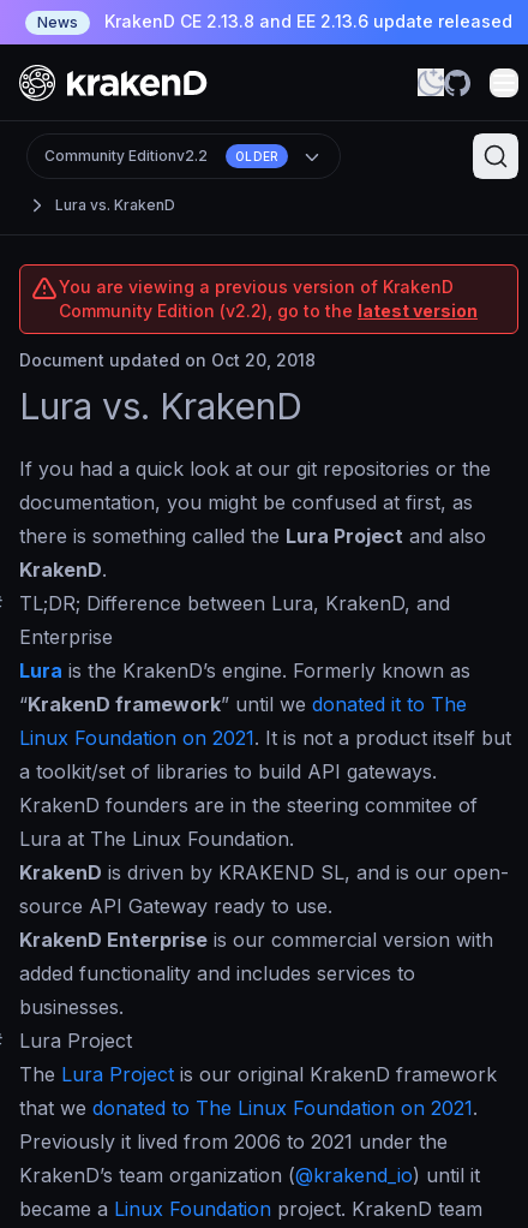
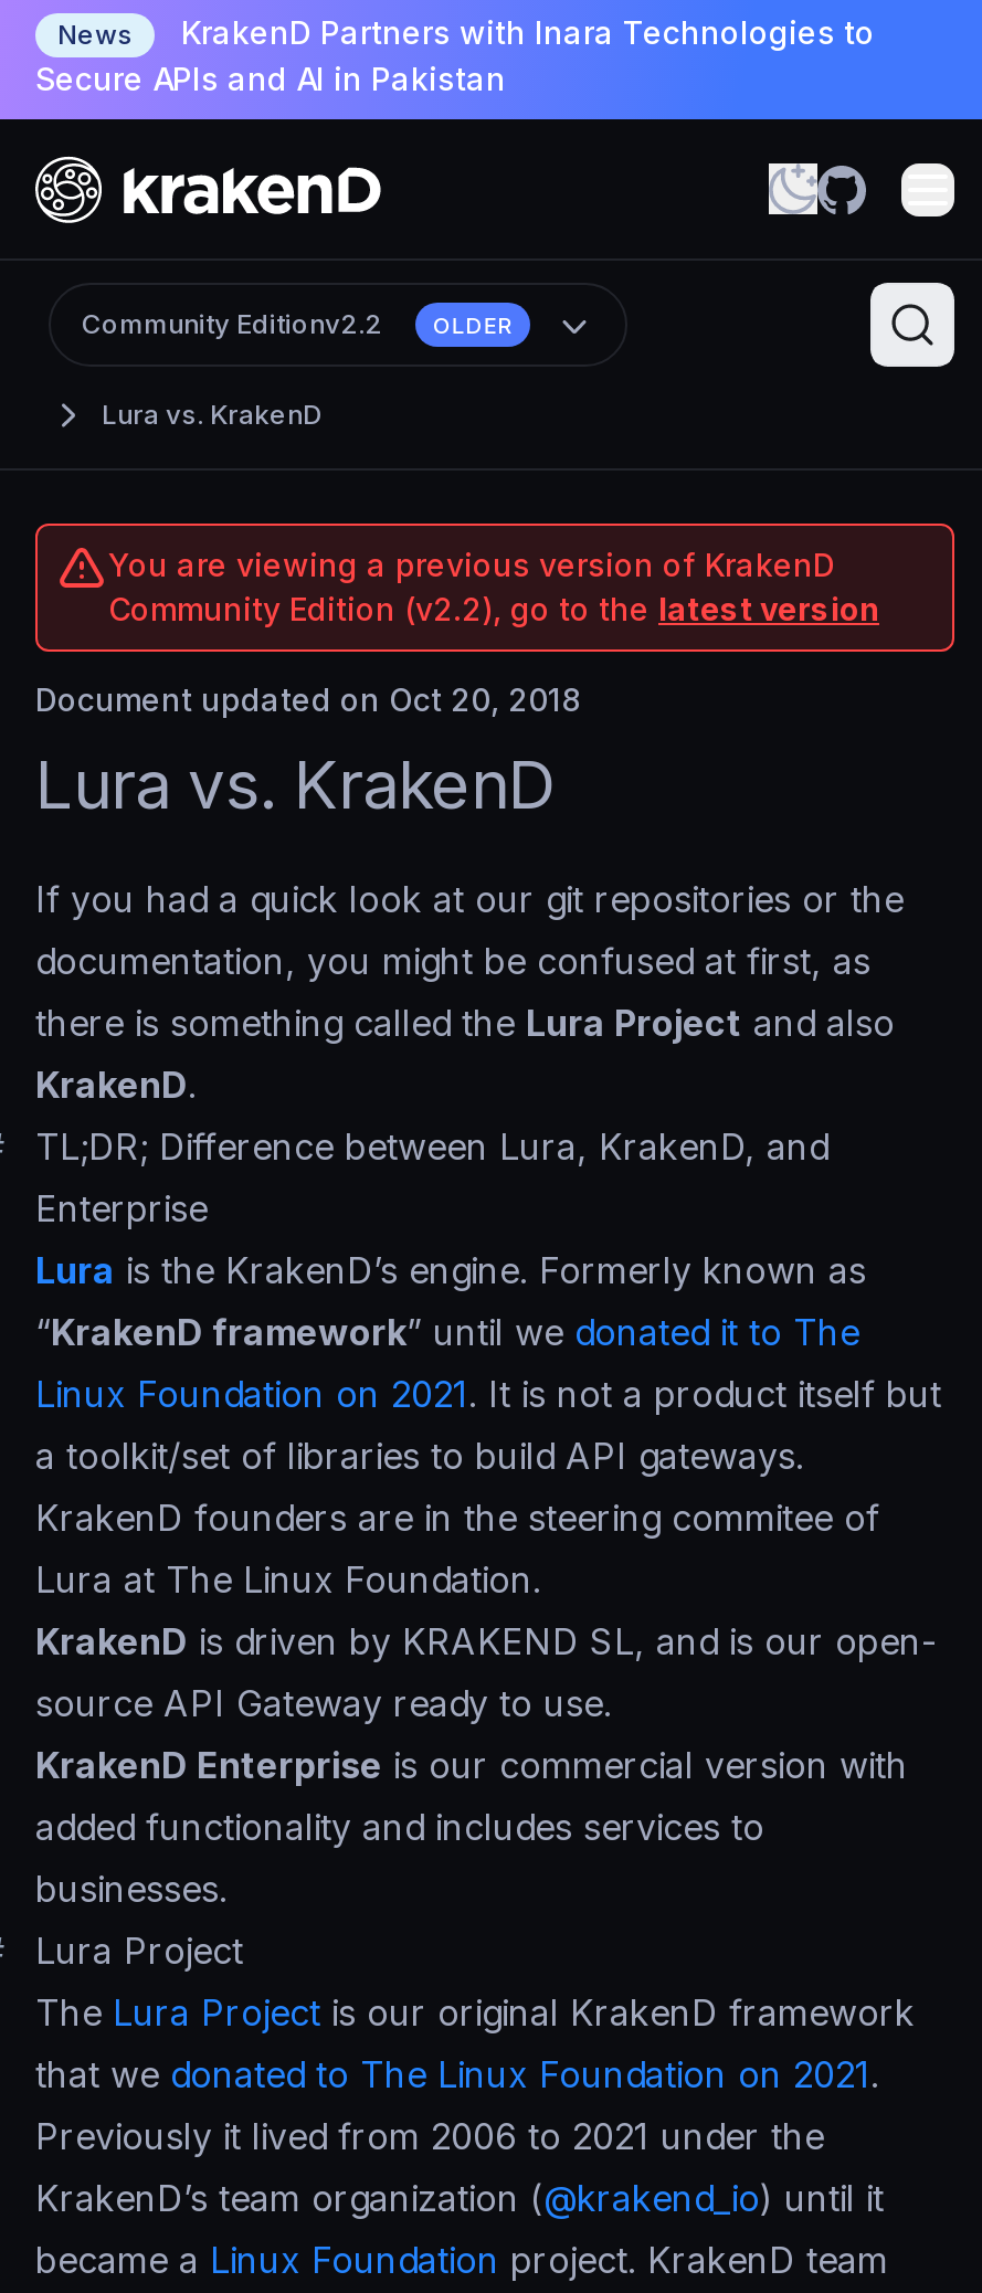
[100,11,512,31] KrakenD CE 2.13.8 and EE 2.13.6 update released -> [35,13,875,97] KrakenD Partners with Inara Technologies to | Secure APIs and AI in Pakistan

